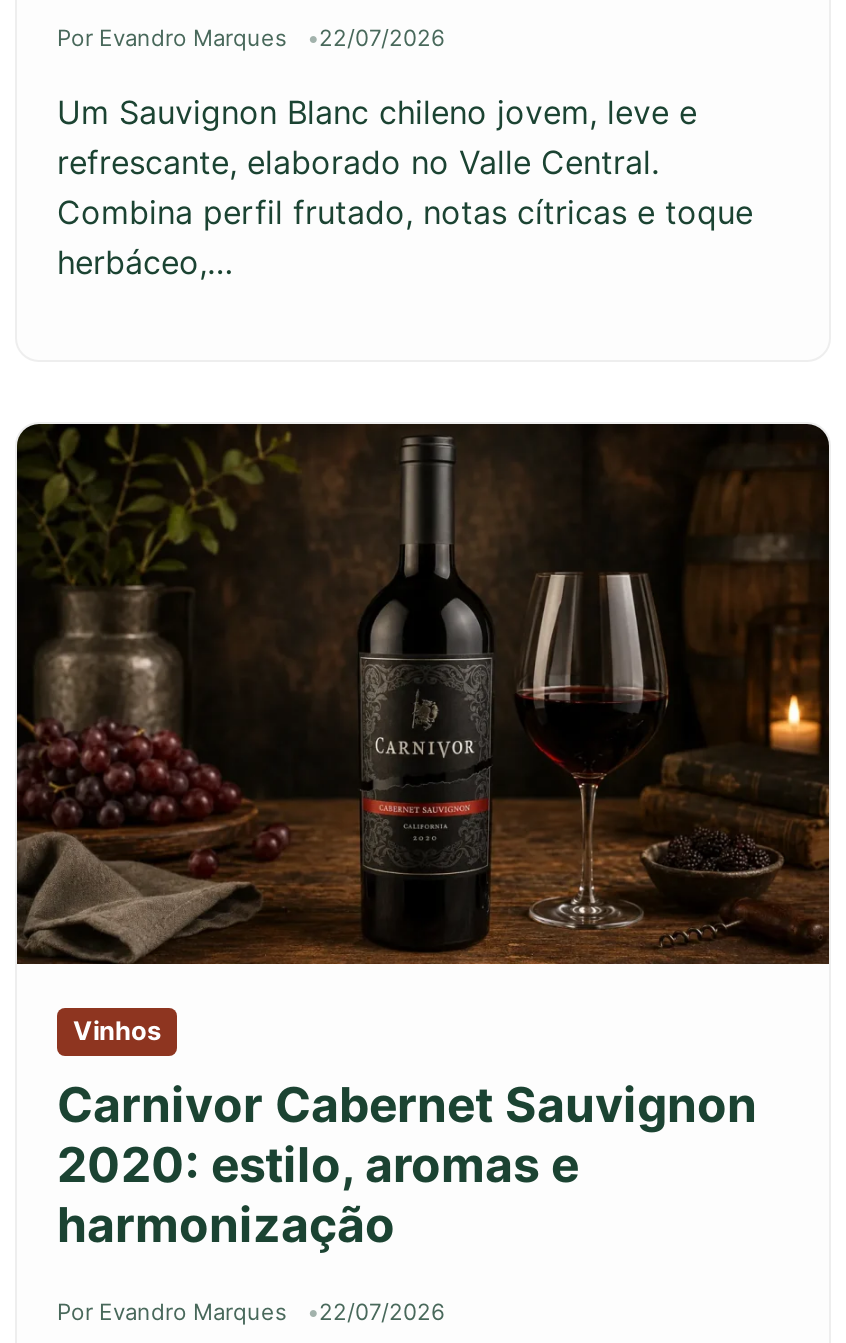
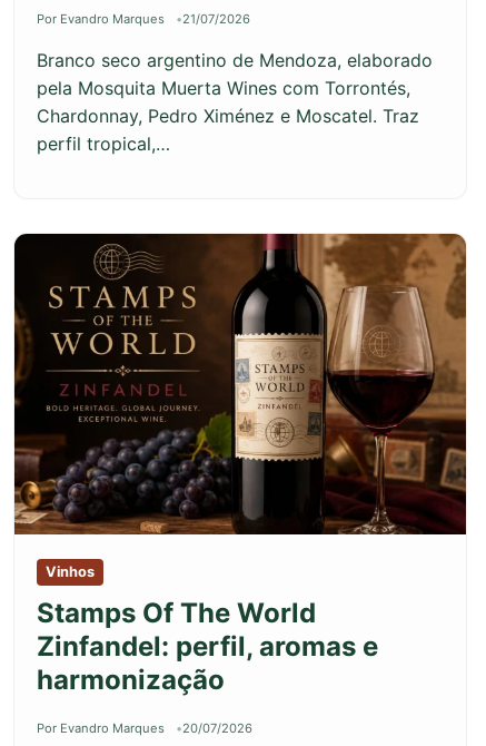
[57,23,445,51] Por Evandro Marques 22/07/2026 -> [37,11,250,26] Por Evandro Marques 21/07/2026
[57,91,753,281] Um Sauvignon Blanc chileno jovem, leve e | refrescante, elaborado no Valle Central. | Combina perfil frutado, notas cítricas e toque | herbáceo,… -> [37,49,433,154] Branco seco argentino de Mendoza, elaborado | pela Mosquita Muerta Wines com Torrontés, | Chardonnay, Pedro Ximénez e Moscatel. Traz | perfil tropical,…
[15,422,831,966] [image] -> [13,233,467,536] [image]
[57,1077,757,1195] Carnivor Cabernet Sauvignon | 2020: estilo, aromas e -> [37,597,378,663] Stamps Of The World | Zinfandel: perfil, aromas e
[57,1299,445,1327] Por Evandro Marques 22/07/2026 -> [37,721,252,736] Por Evandro Marques 20/07/2026

